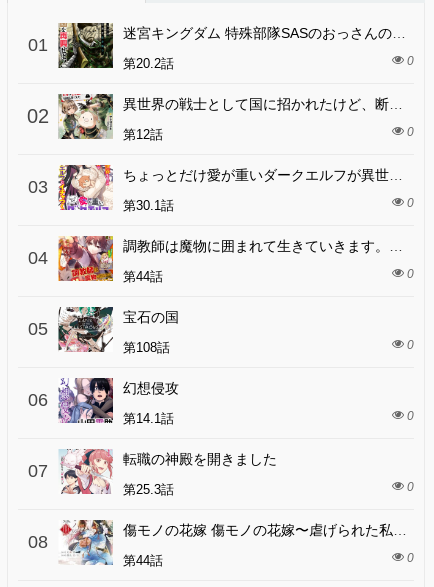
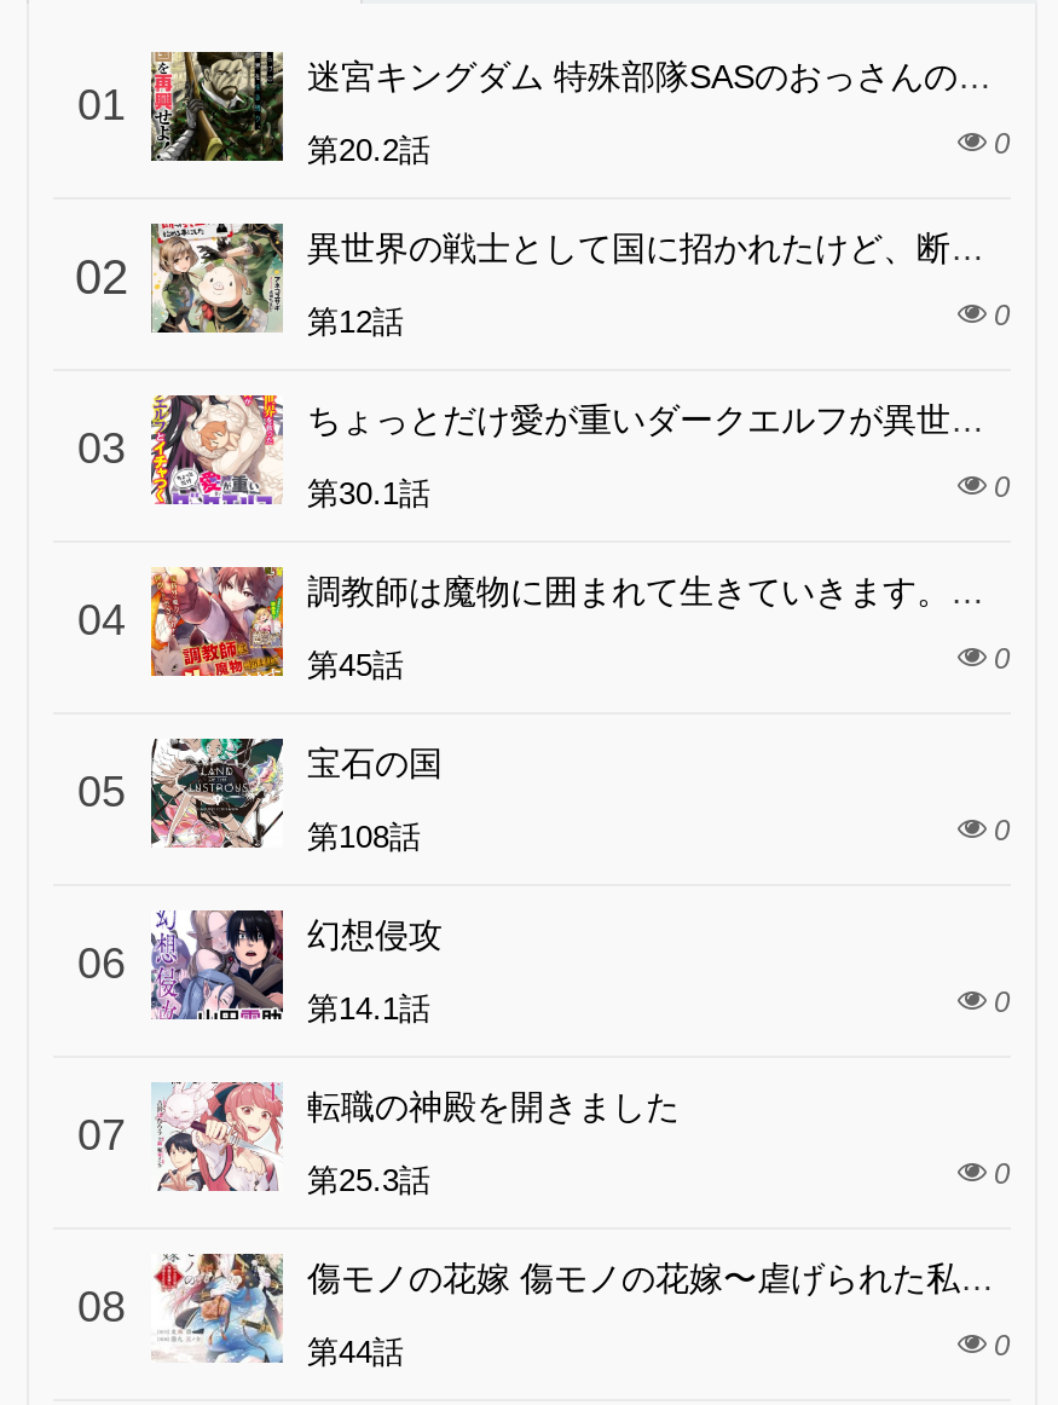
[123,269,163,284] 第44話 -> [307,647,404,683] 第45話

